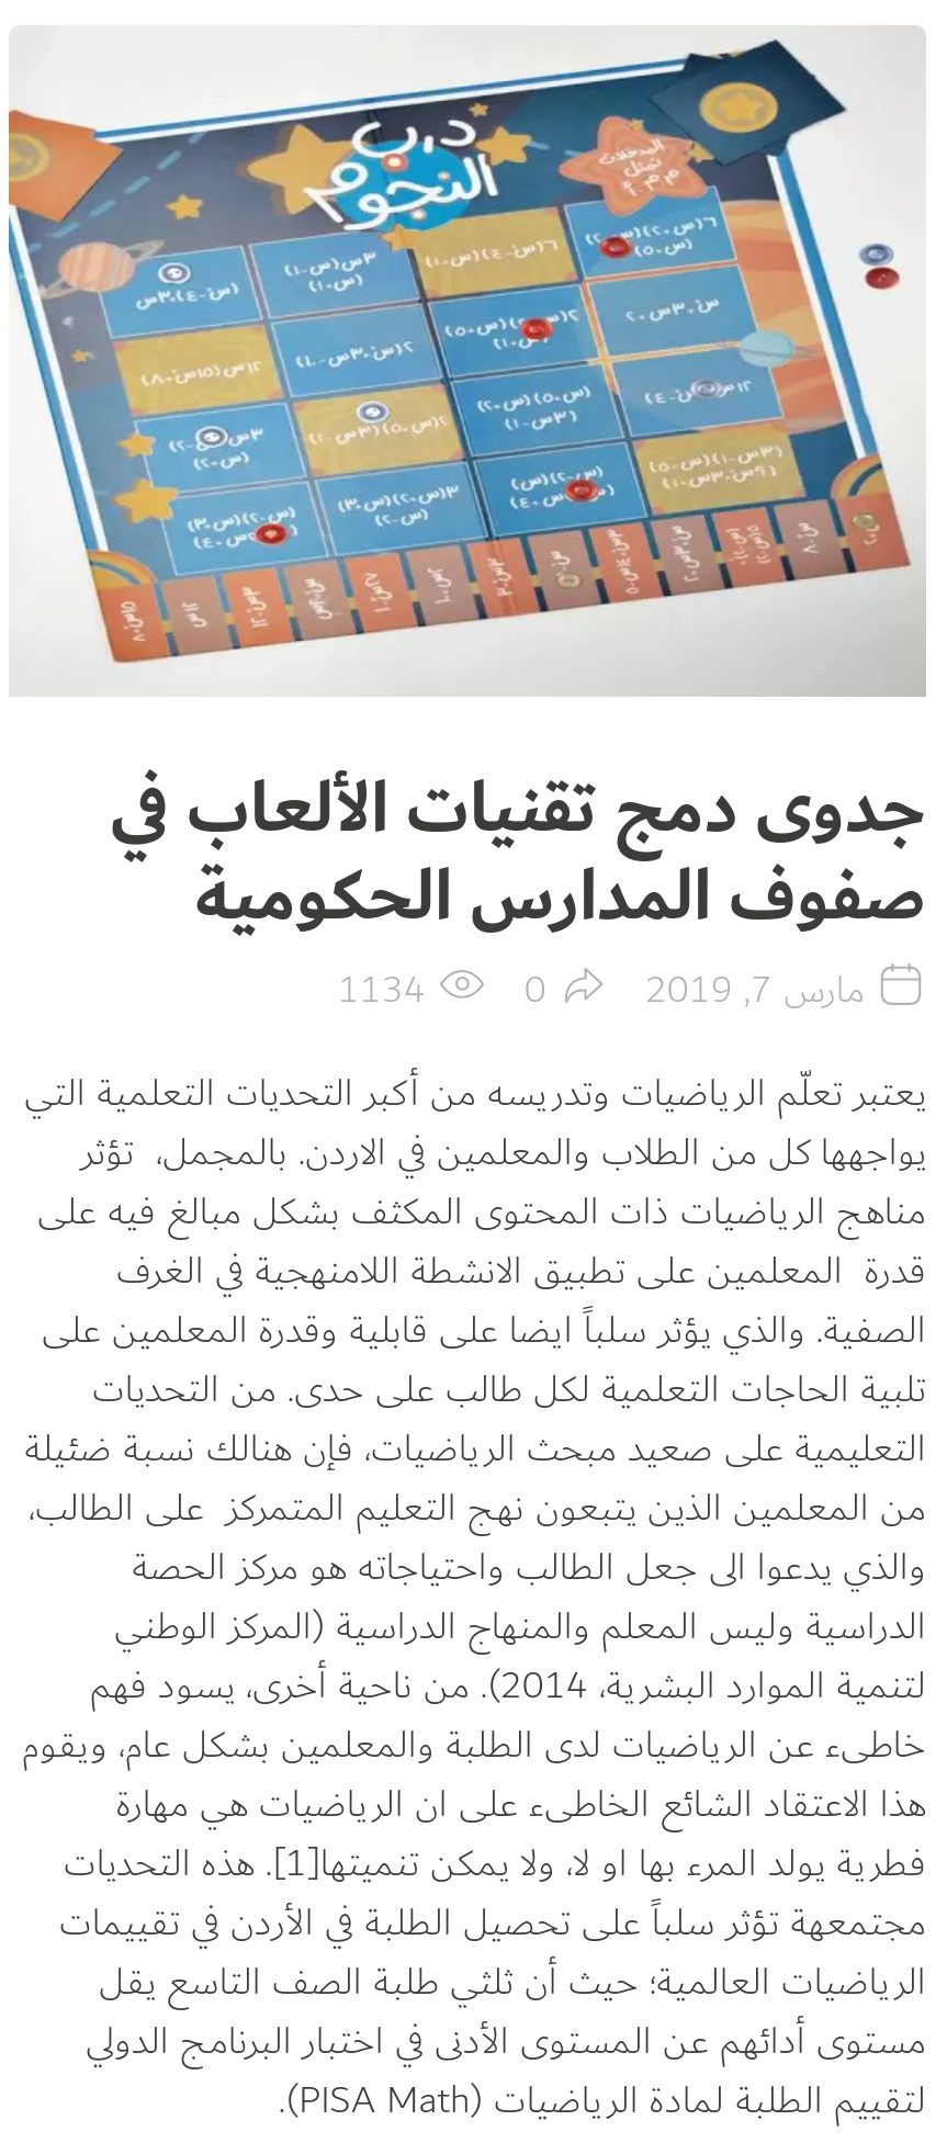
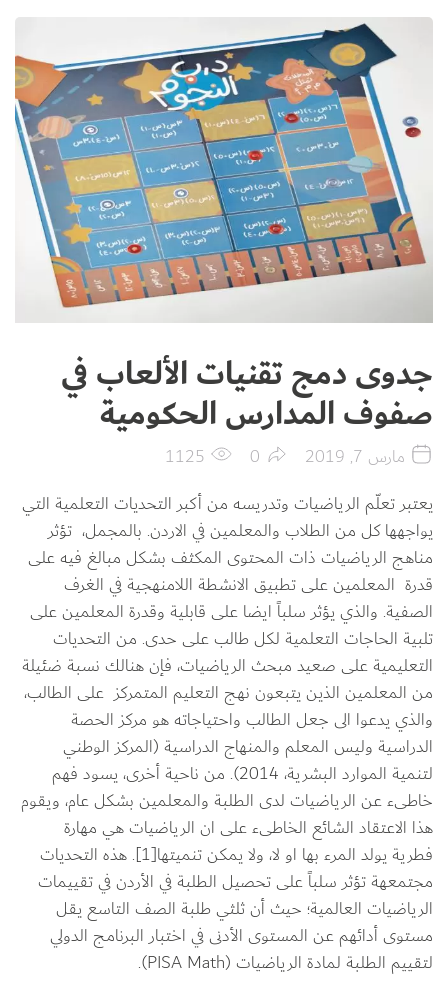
[338,959,546,1022] 1134 0 -> [165,442,260,471] 1125 0

